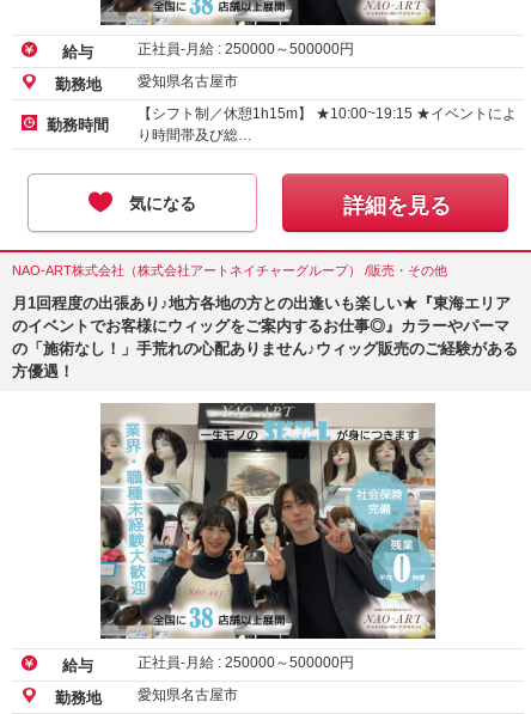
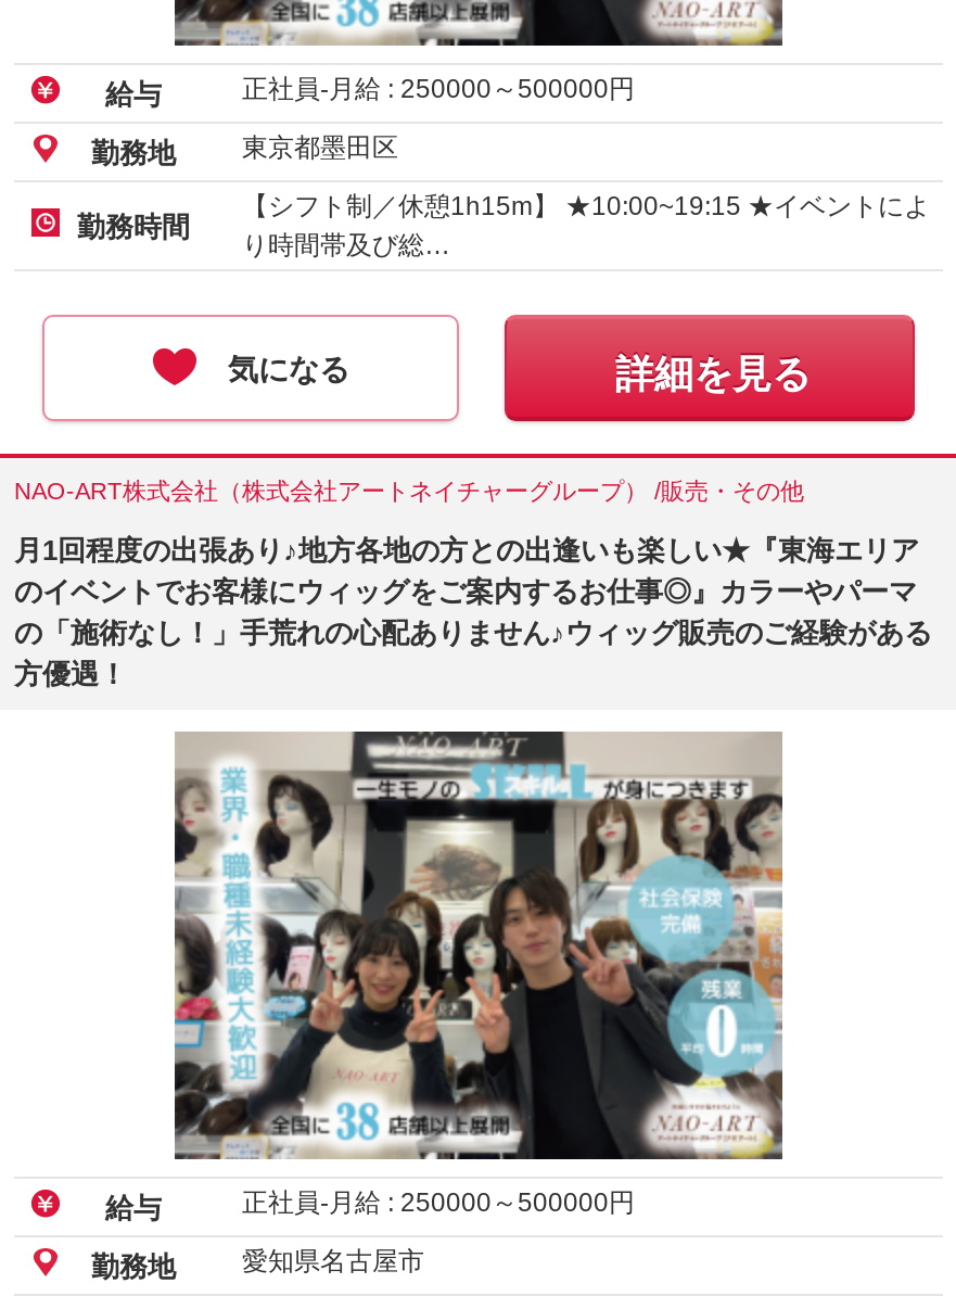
[138,73,238,90] 愛知県名古屋市 -> [242,132,398,163] 東京都墨田区

